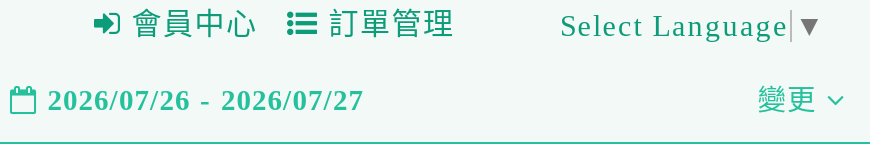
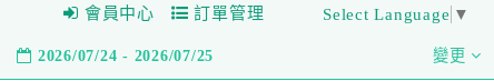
[48,84,364,116] 2026/07/26 - 2026/07/27 -> [38,47,214,64] 2026/07/24 - 2026/07/25

